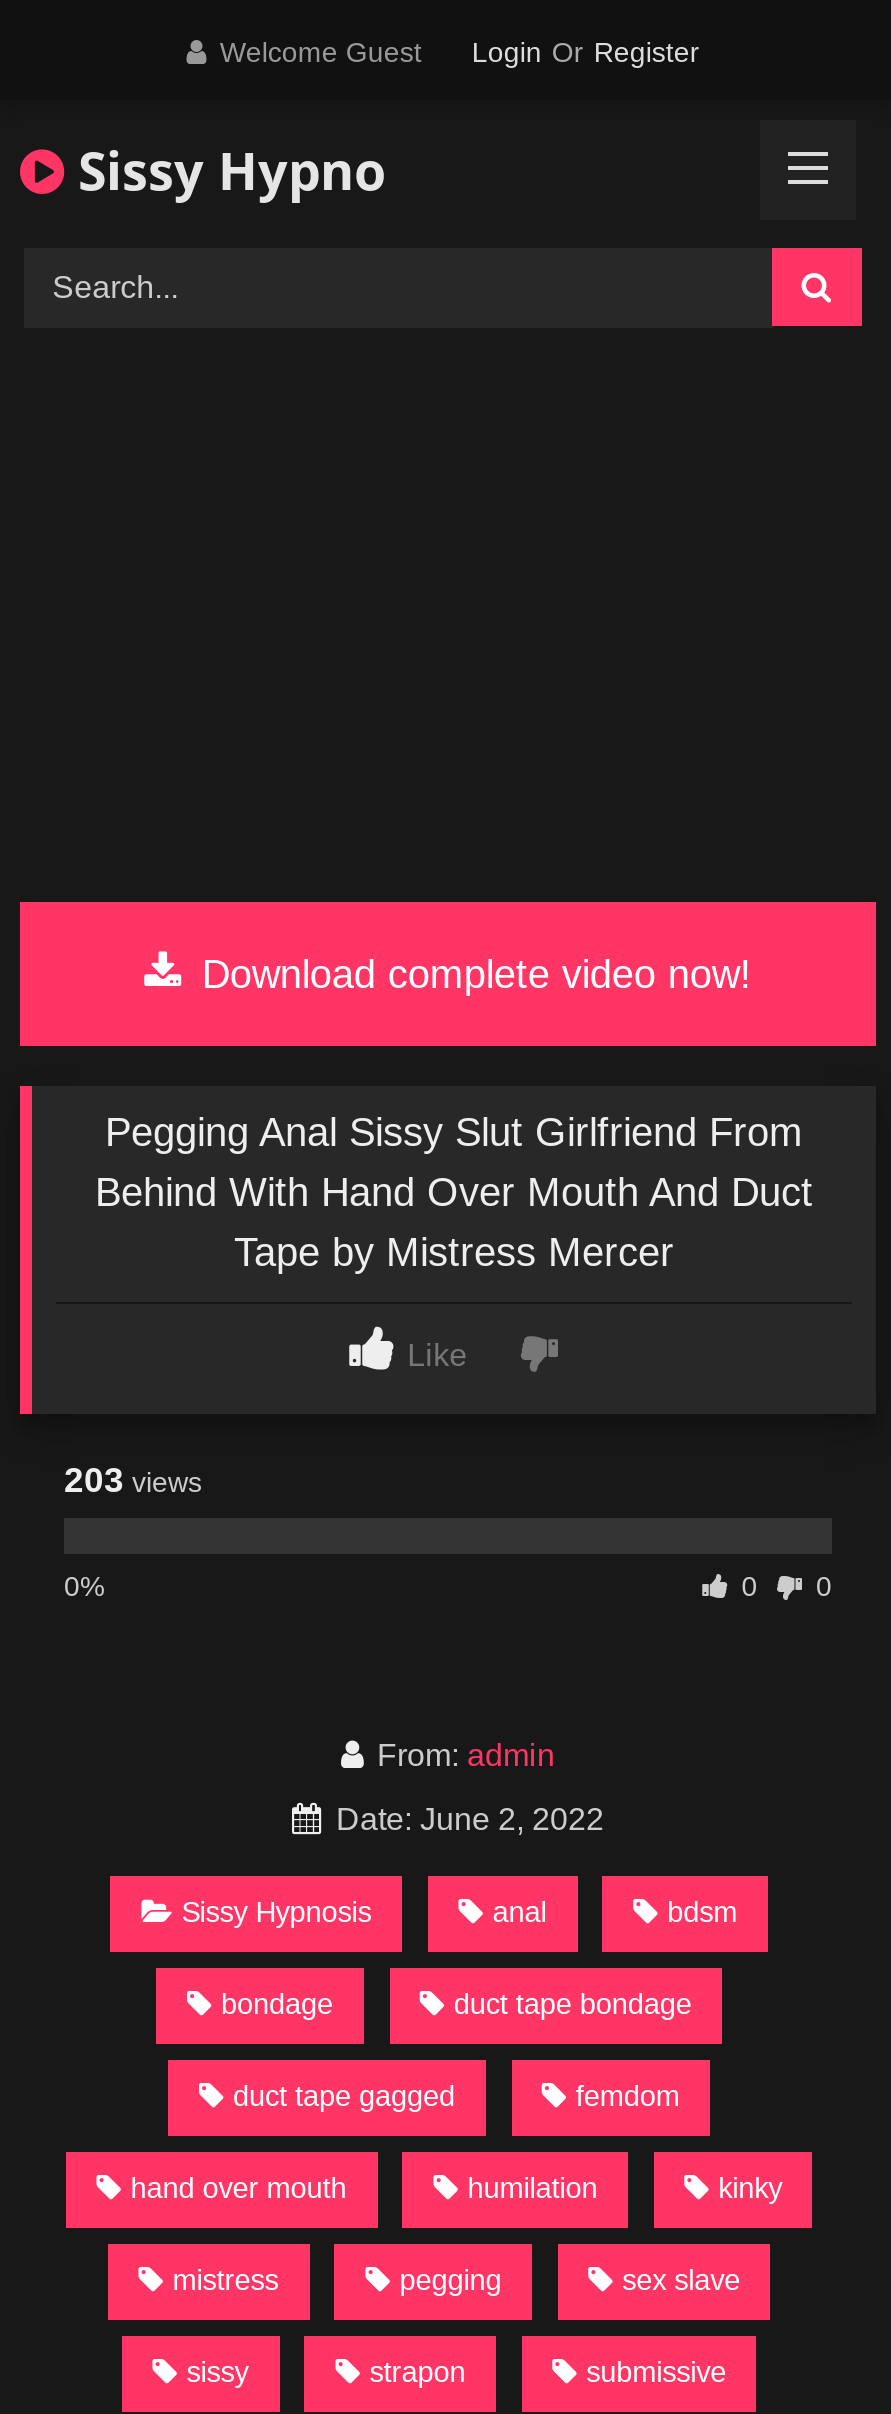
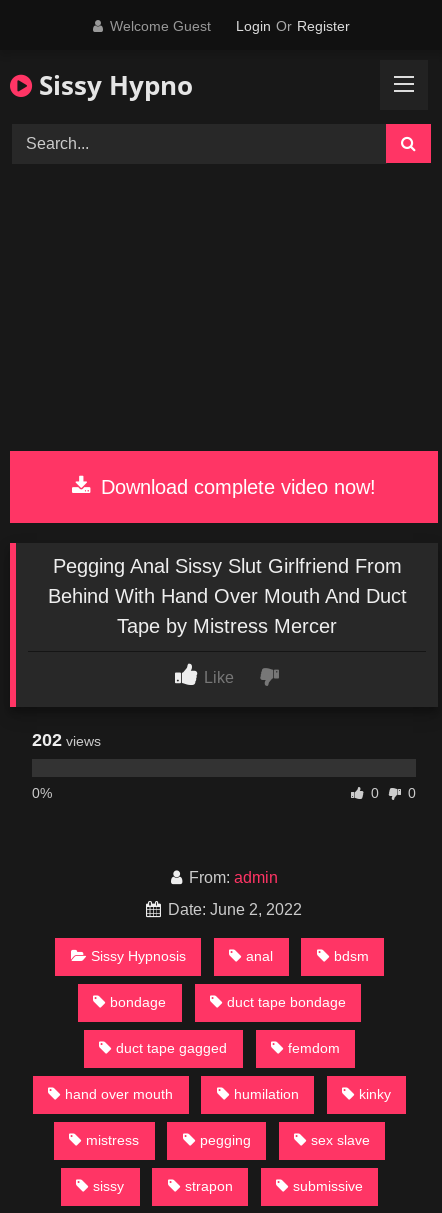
[64,1460,202,1500] 203 views -> [32,730,101,750] 202 views

